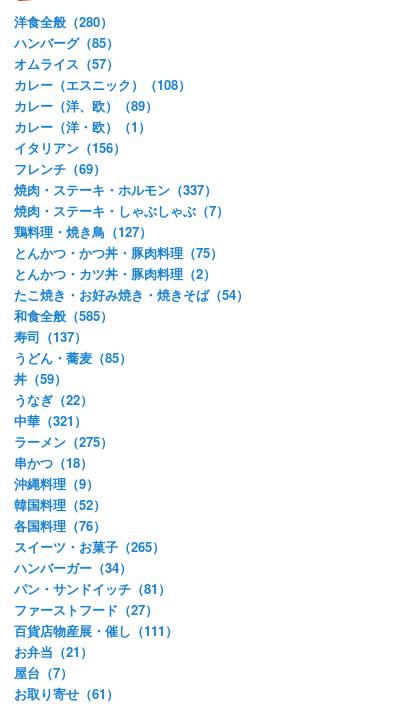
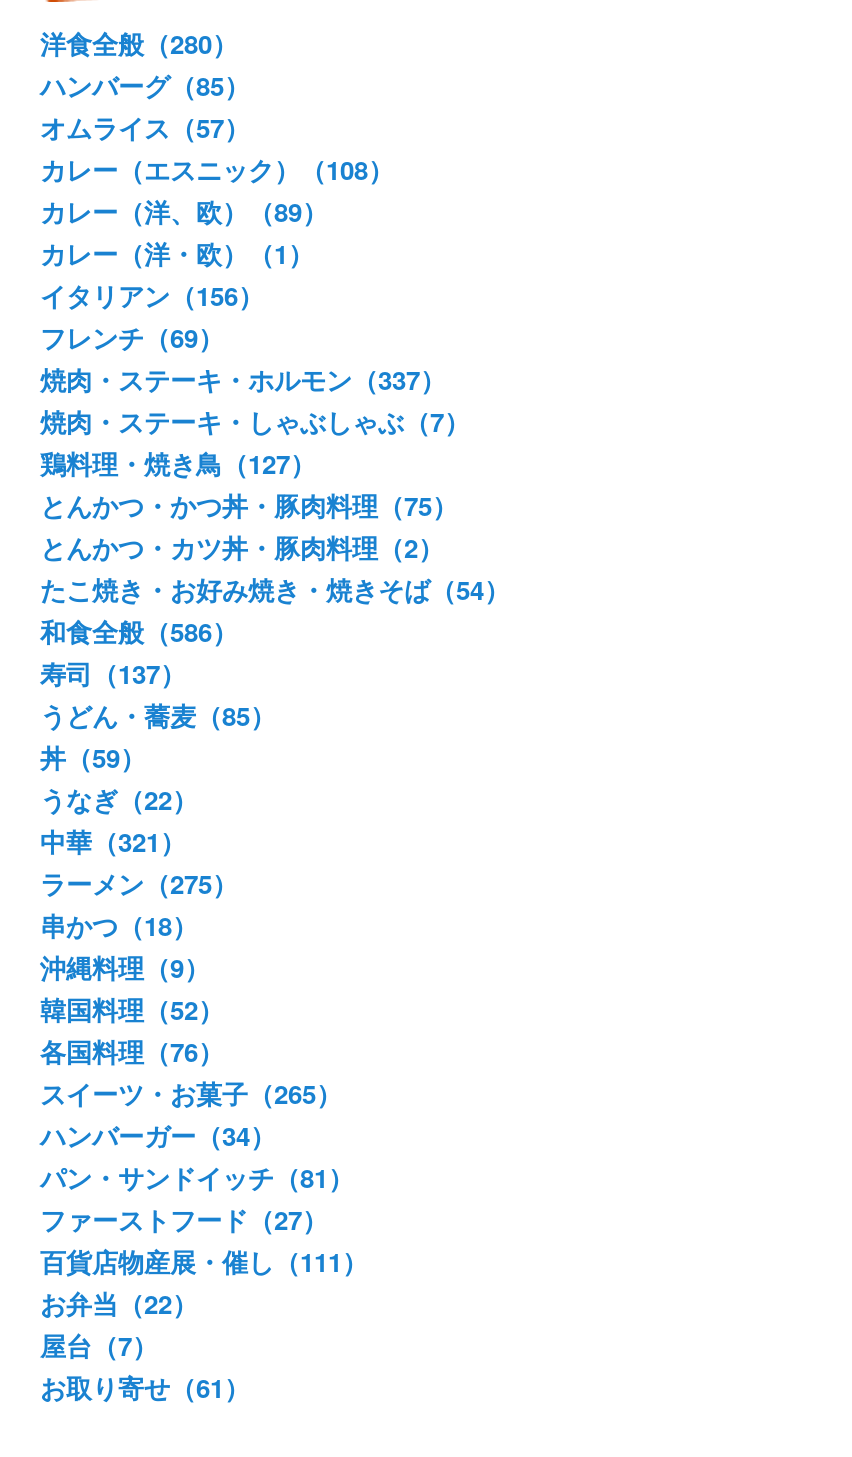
[14,306,113,325] 和食全般（585） -> [40,612,238,650] 和食全般（586）
[14,642,93,661] お弁当（21） -> [40,1284,198,1322] お弁当（22）

